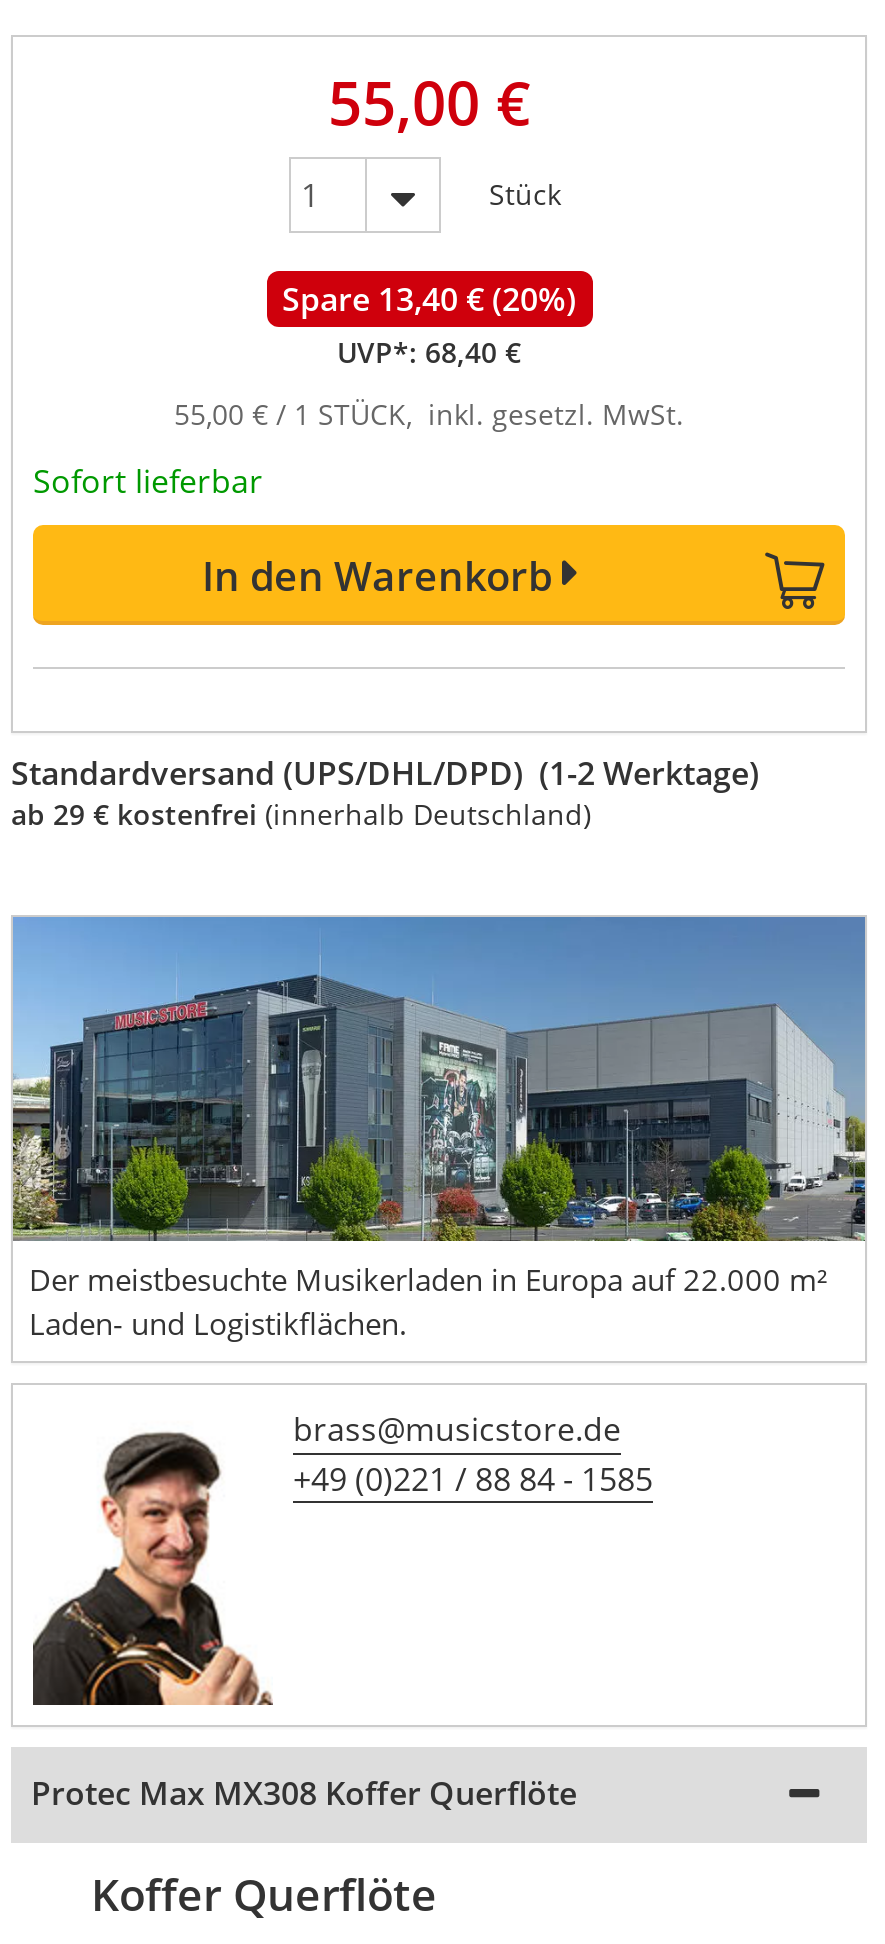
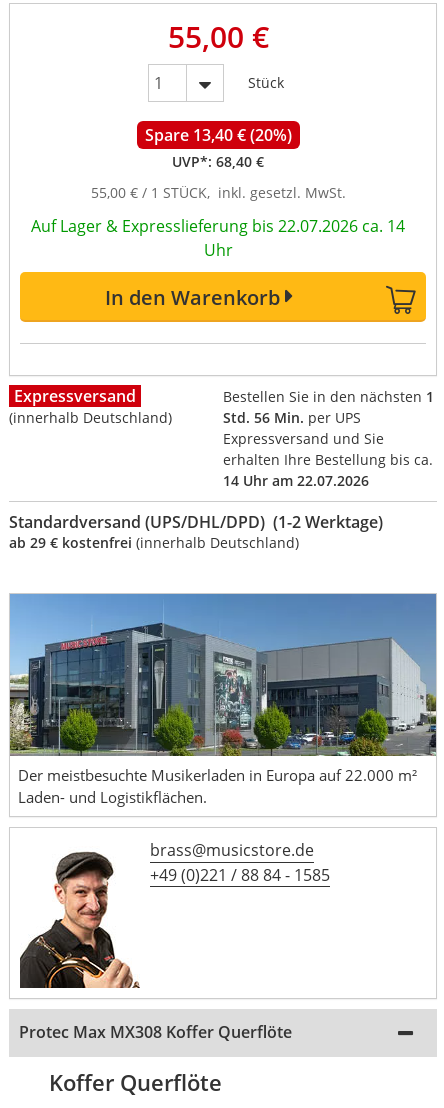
[33,459,263,503] Sofort lieferbar -> [31,215,405,261] Auf Lager & Expresslieferung bis 22.07.2026 ca. 14 | Uhr
none -> [9,385,172,427] Expressversand | (innerhalb Deutschland)
none -> [223,387,434,490] Bestellen Sie in den nächsten 1 | Std. 56 Min. per UPS | Expressversand und Sie | erhalten Ihre Bestellung bis ca. | 14 Uhr am 22.07.2026

